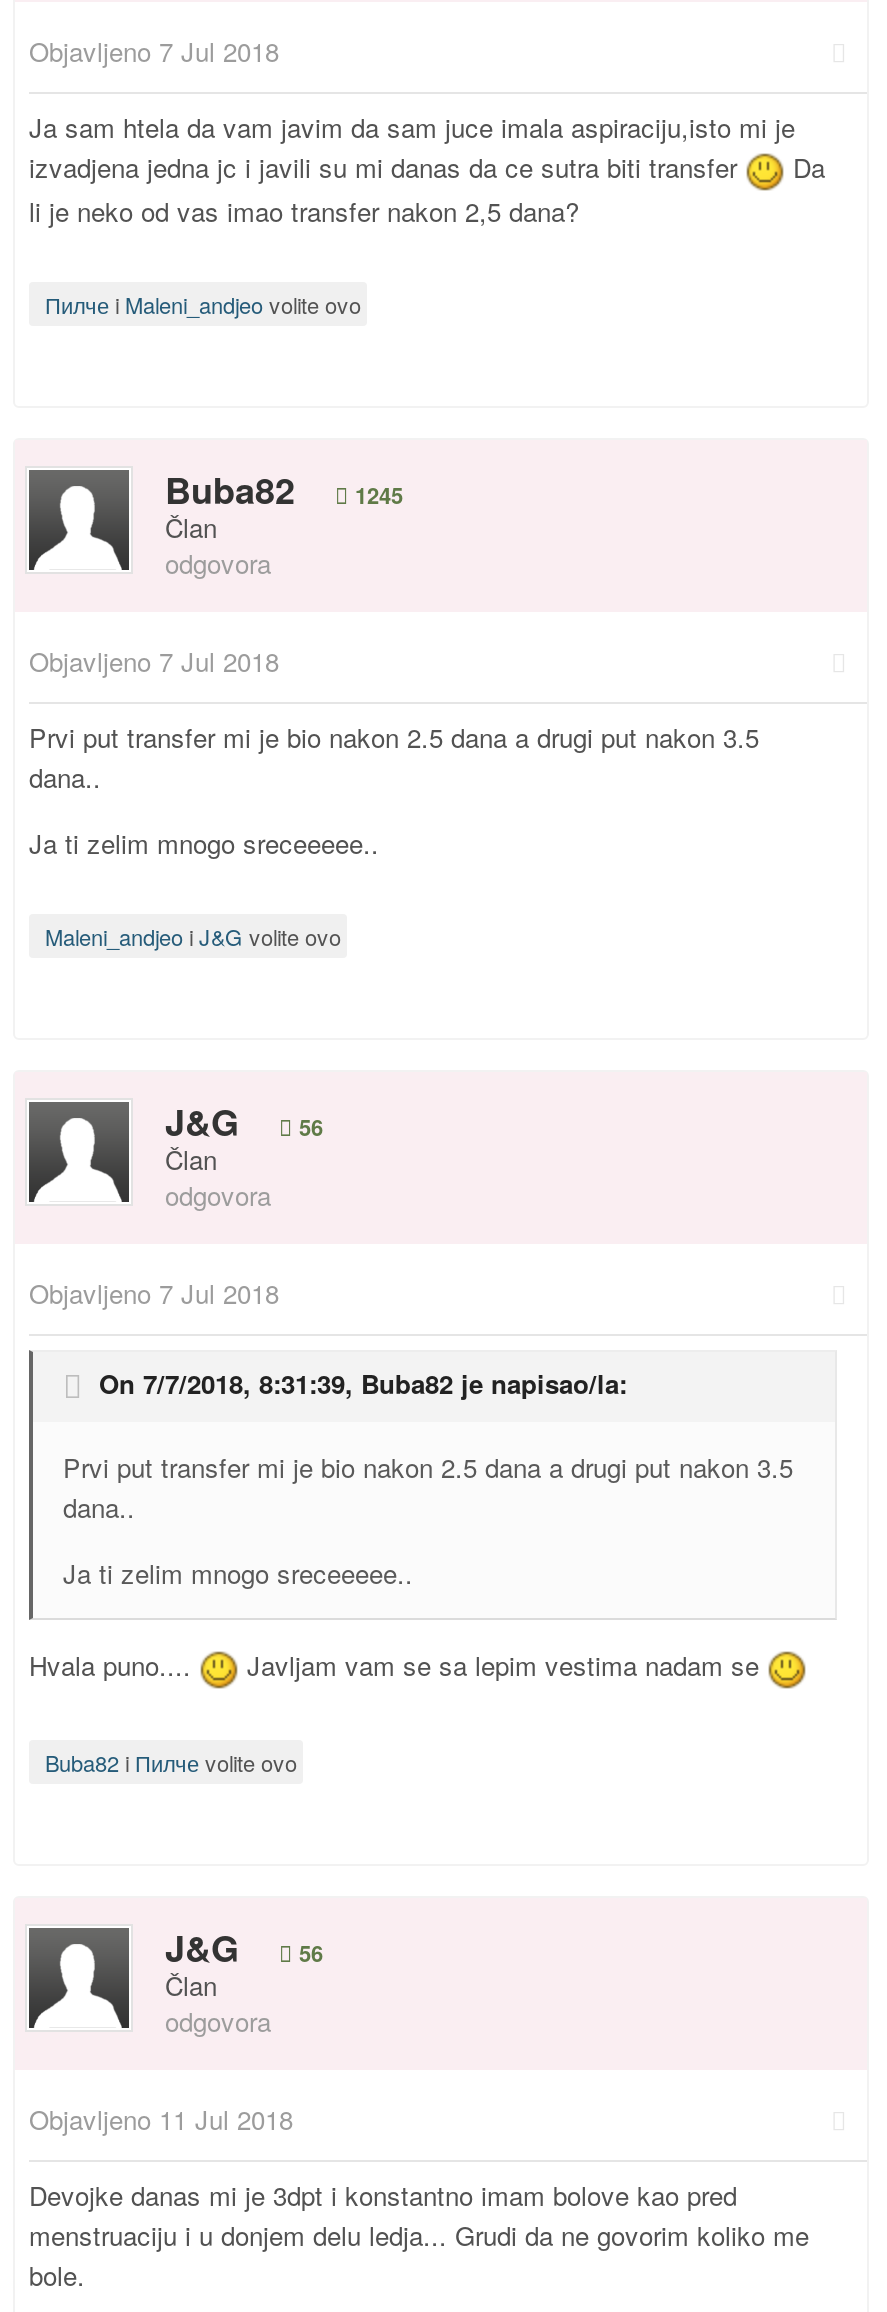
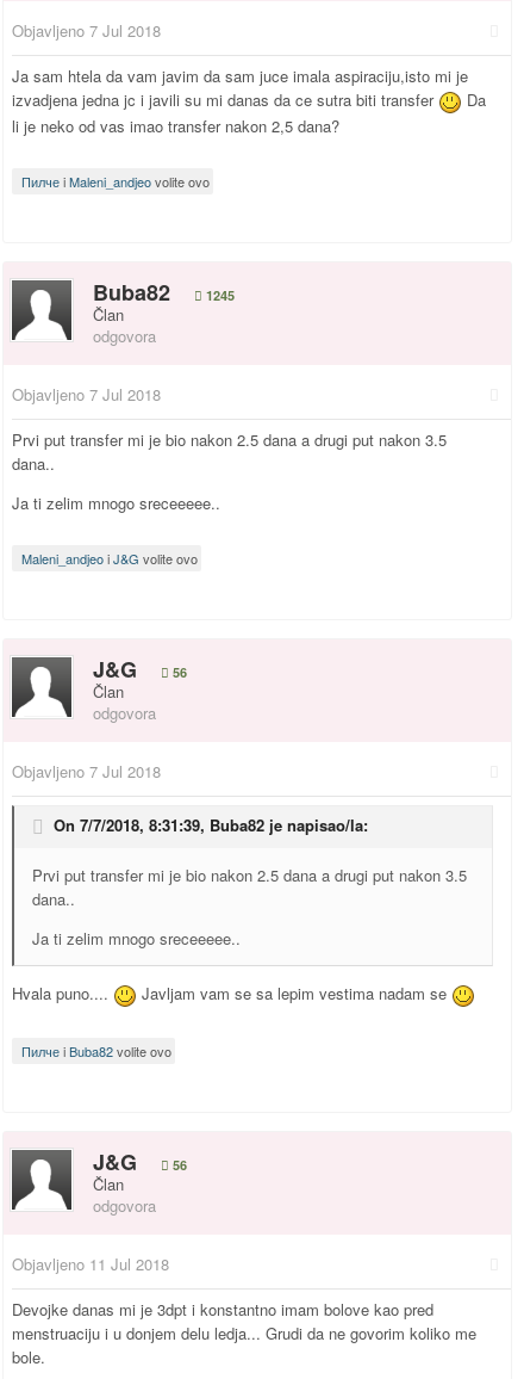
[45,1747,297,1779] Buba82 i Пилче volite ovo -> [21,1042,171,1061] Пилче i Buba82 volite ovo

